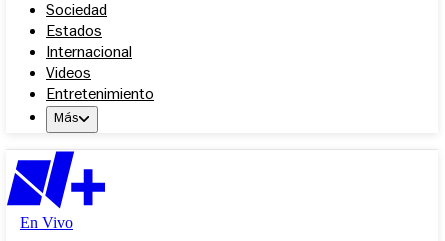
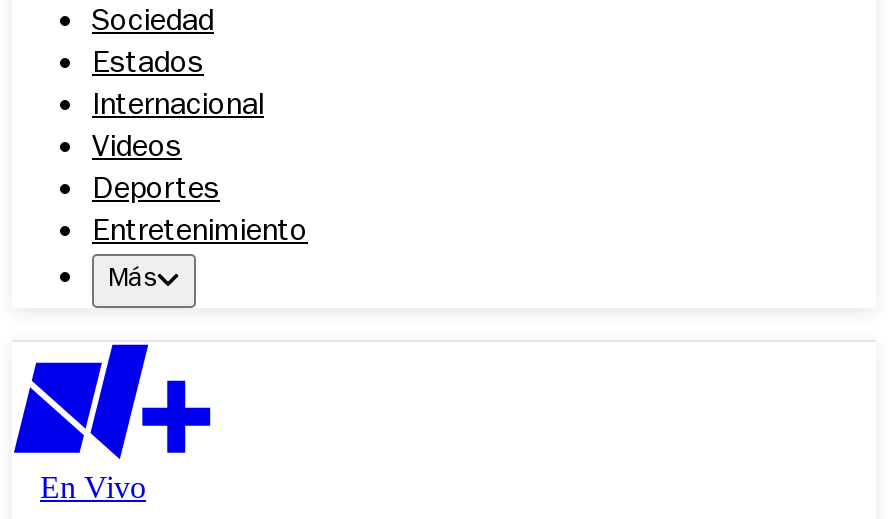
none -> [92,176,220,208] Deportes

